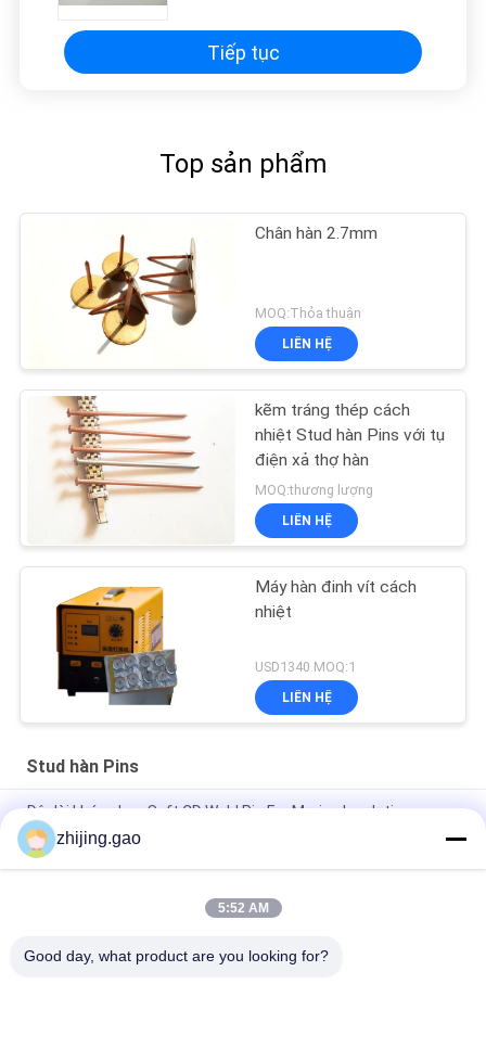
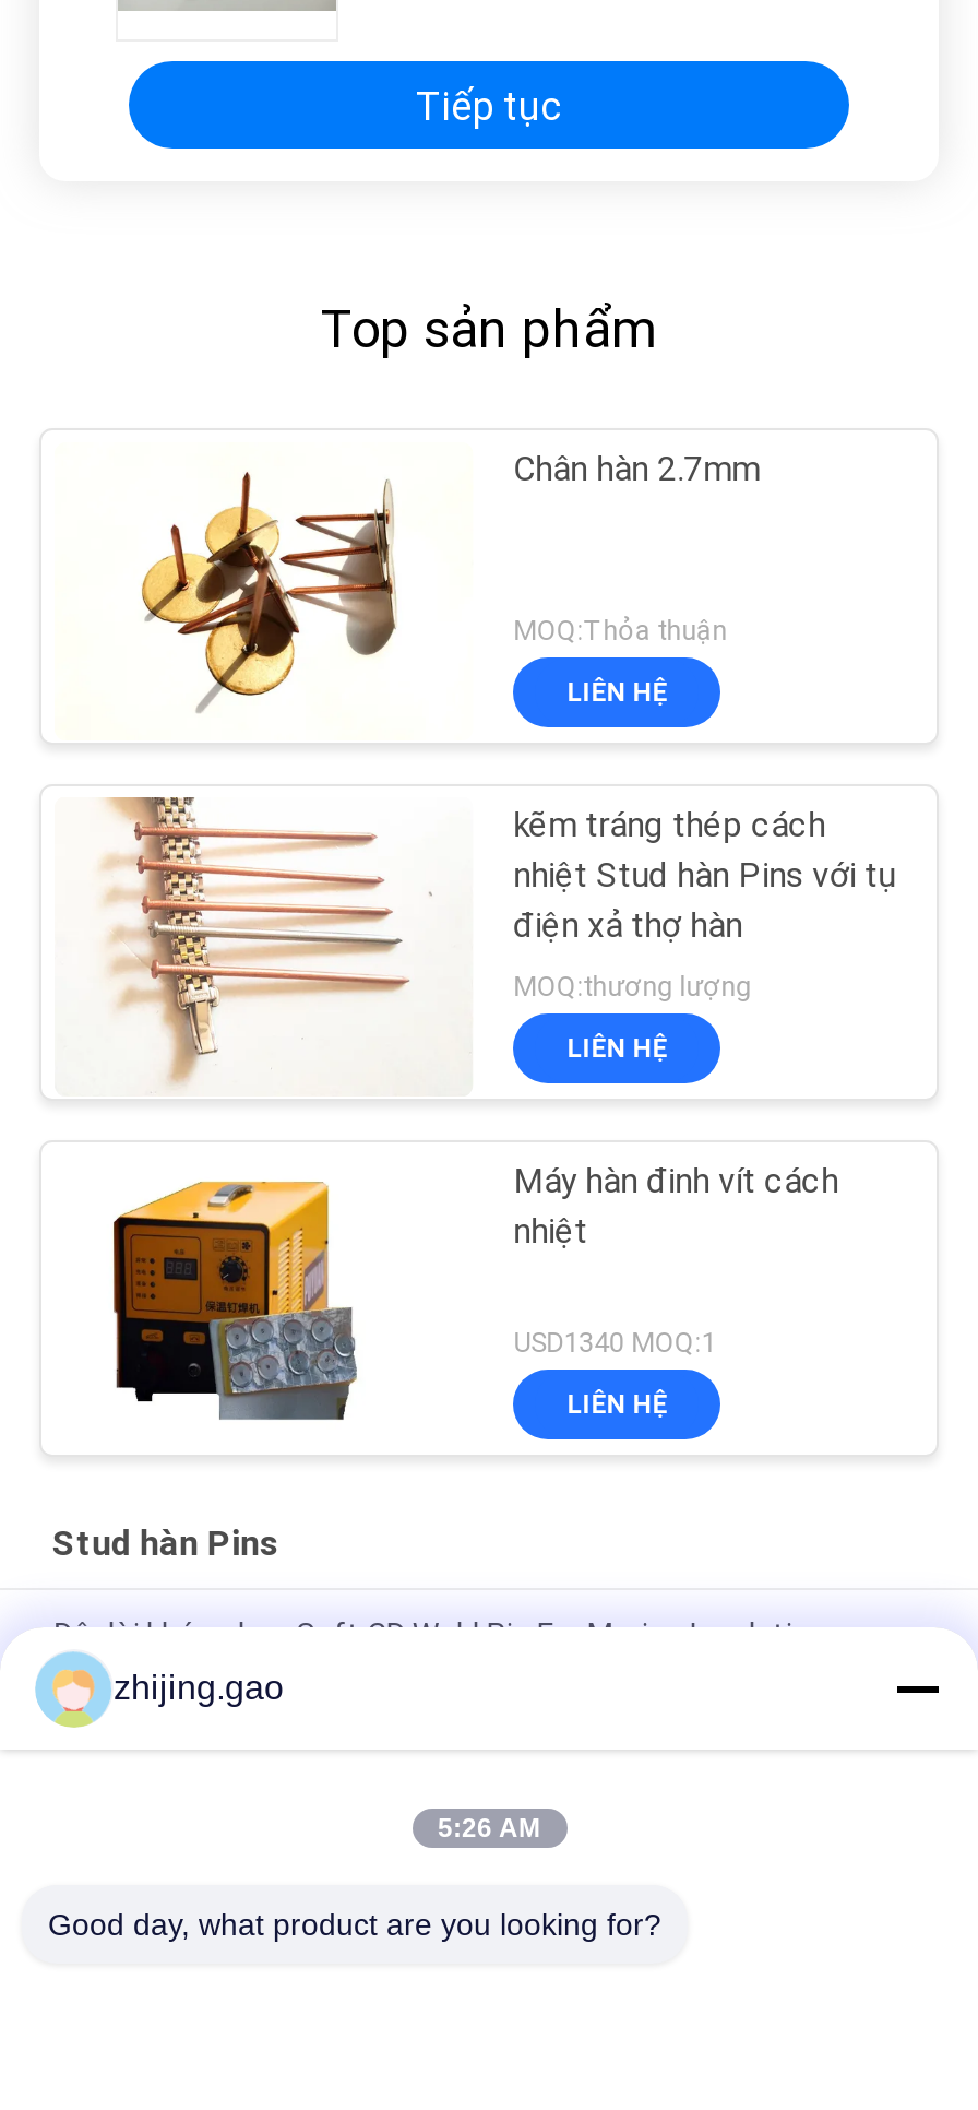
[218,900,268,916] 5:52 AM -> [438,1813,540,1844] 5:26 AM

